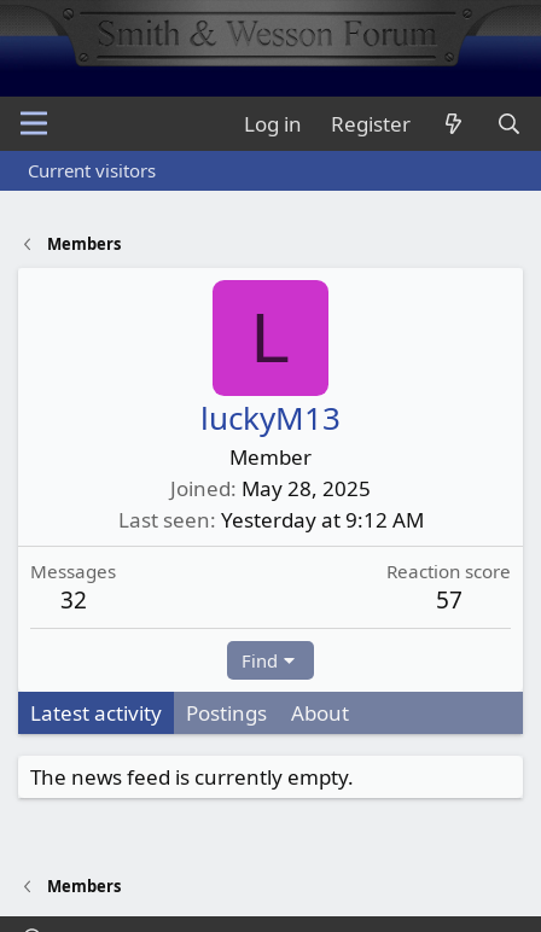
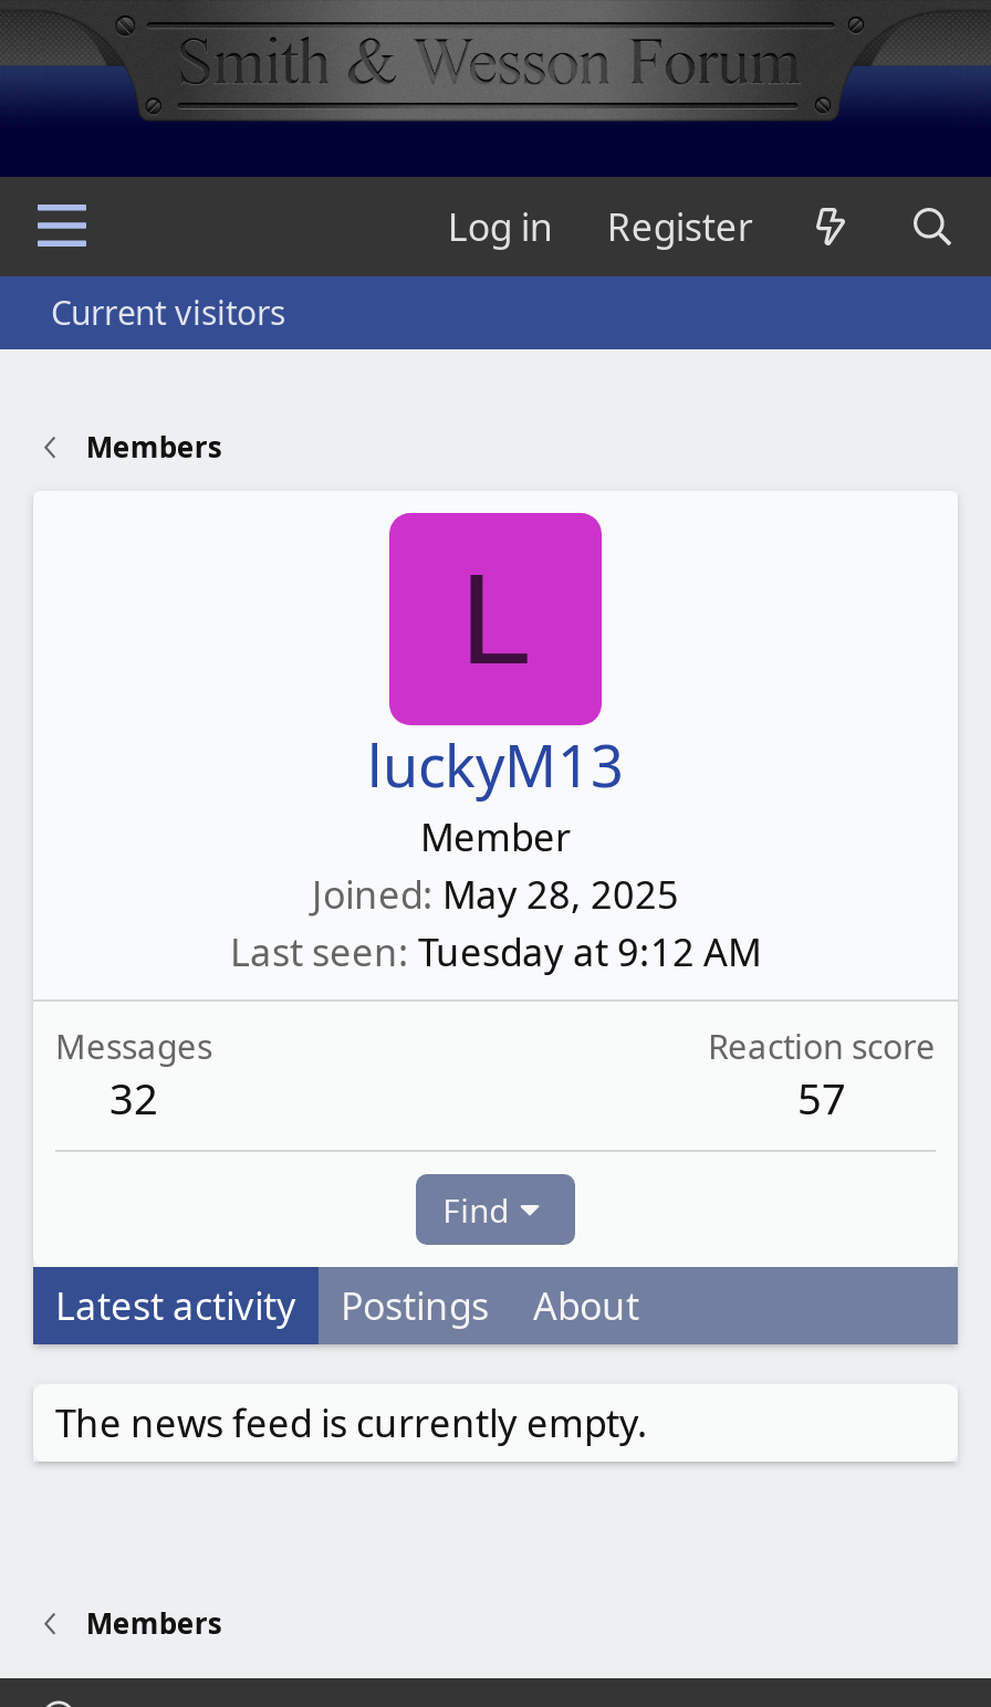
[118,506,423,534] Last seen Yesterday at 9:12 AM -> [230,926,761,977] Last seen Tuesday at 9:12 AM

